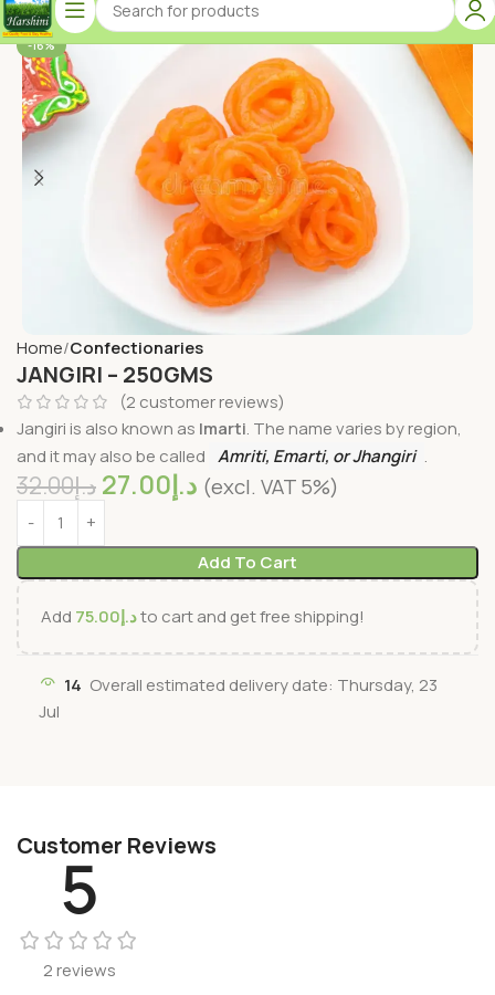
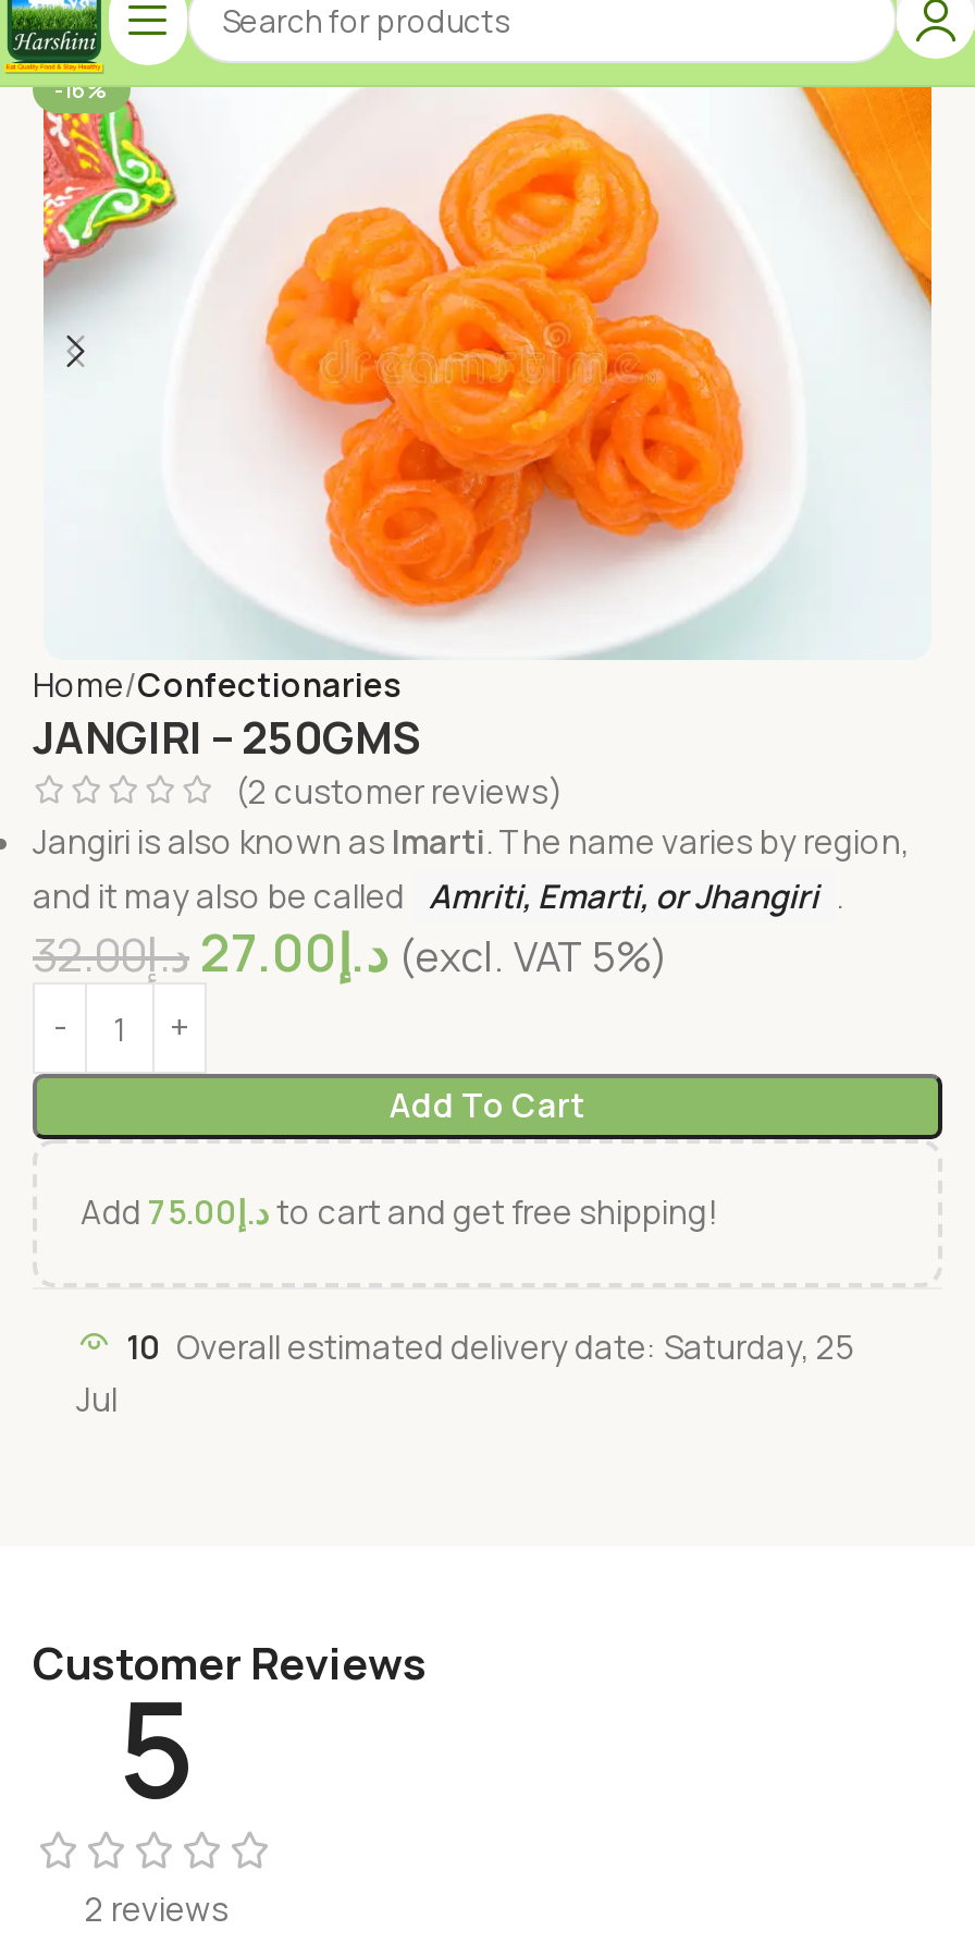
[64,673,438,696] 14 Overall estimated delivery date: Thursday, 23 -> [126,1325,855,1371] 10 Overall estimated delivery date: Saturday, 25

